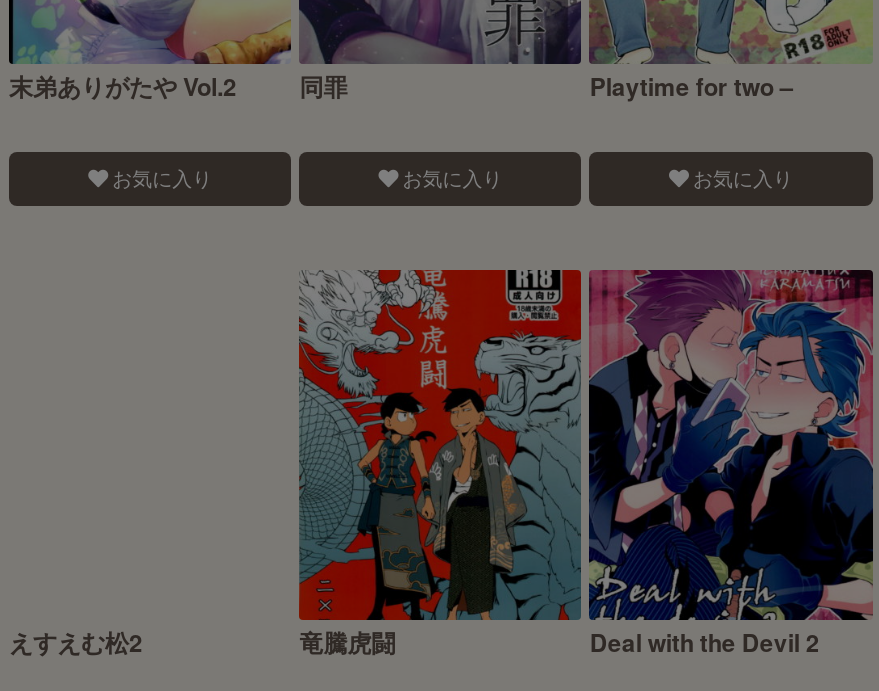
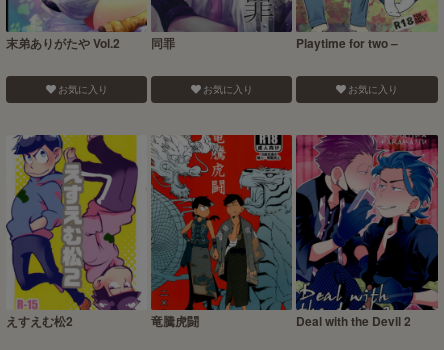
none -> [5,134,142,311] [image]

